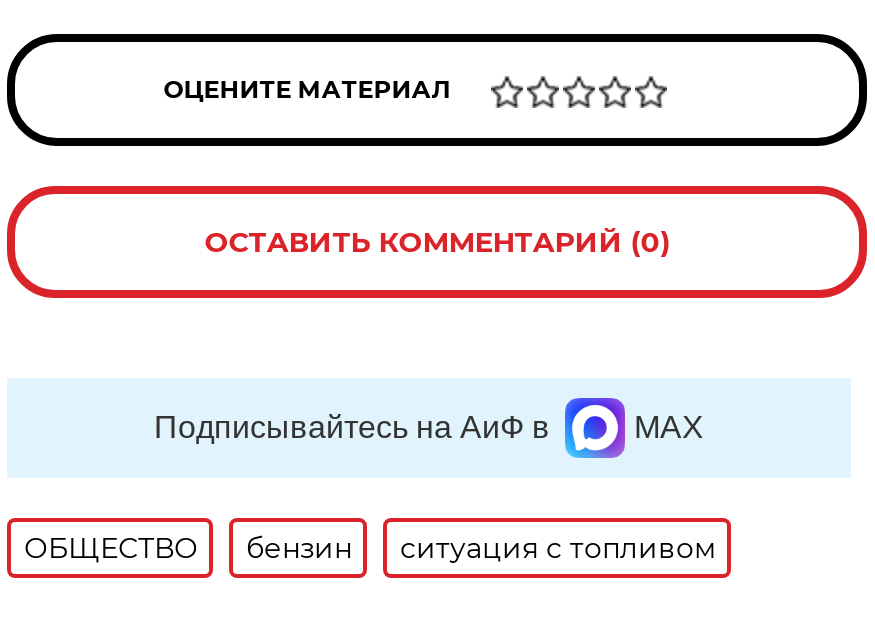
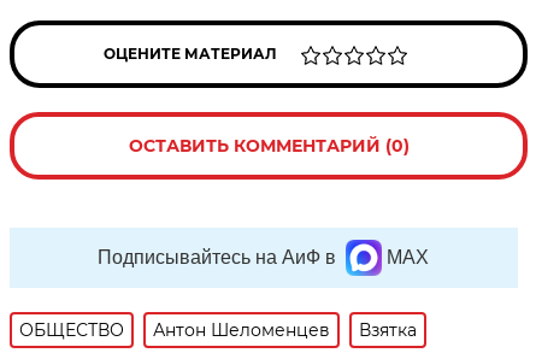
[246,530,716,566] бензин | ситуация с топливом -> [153,319,417,341] Антон Шеломенцев | Взятка

